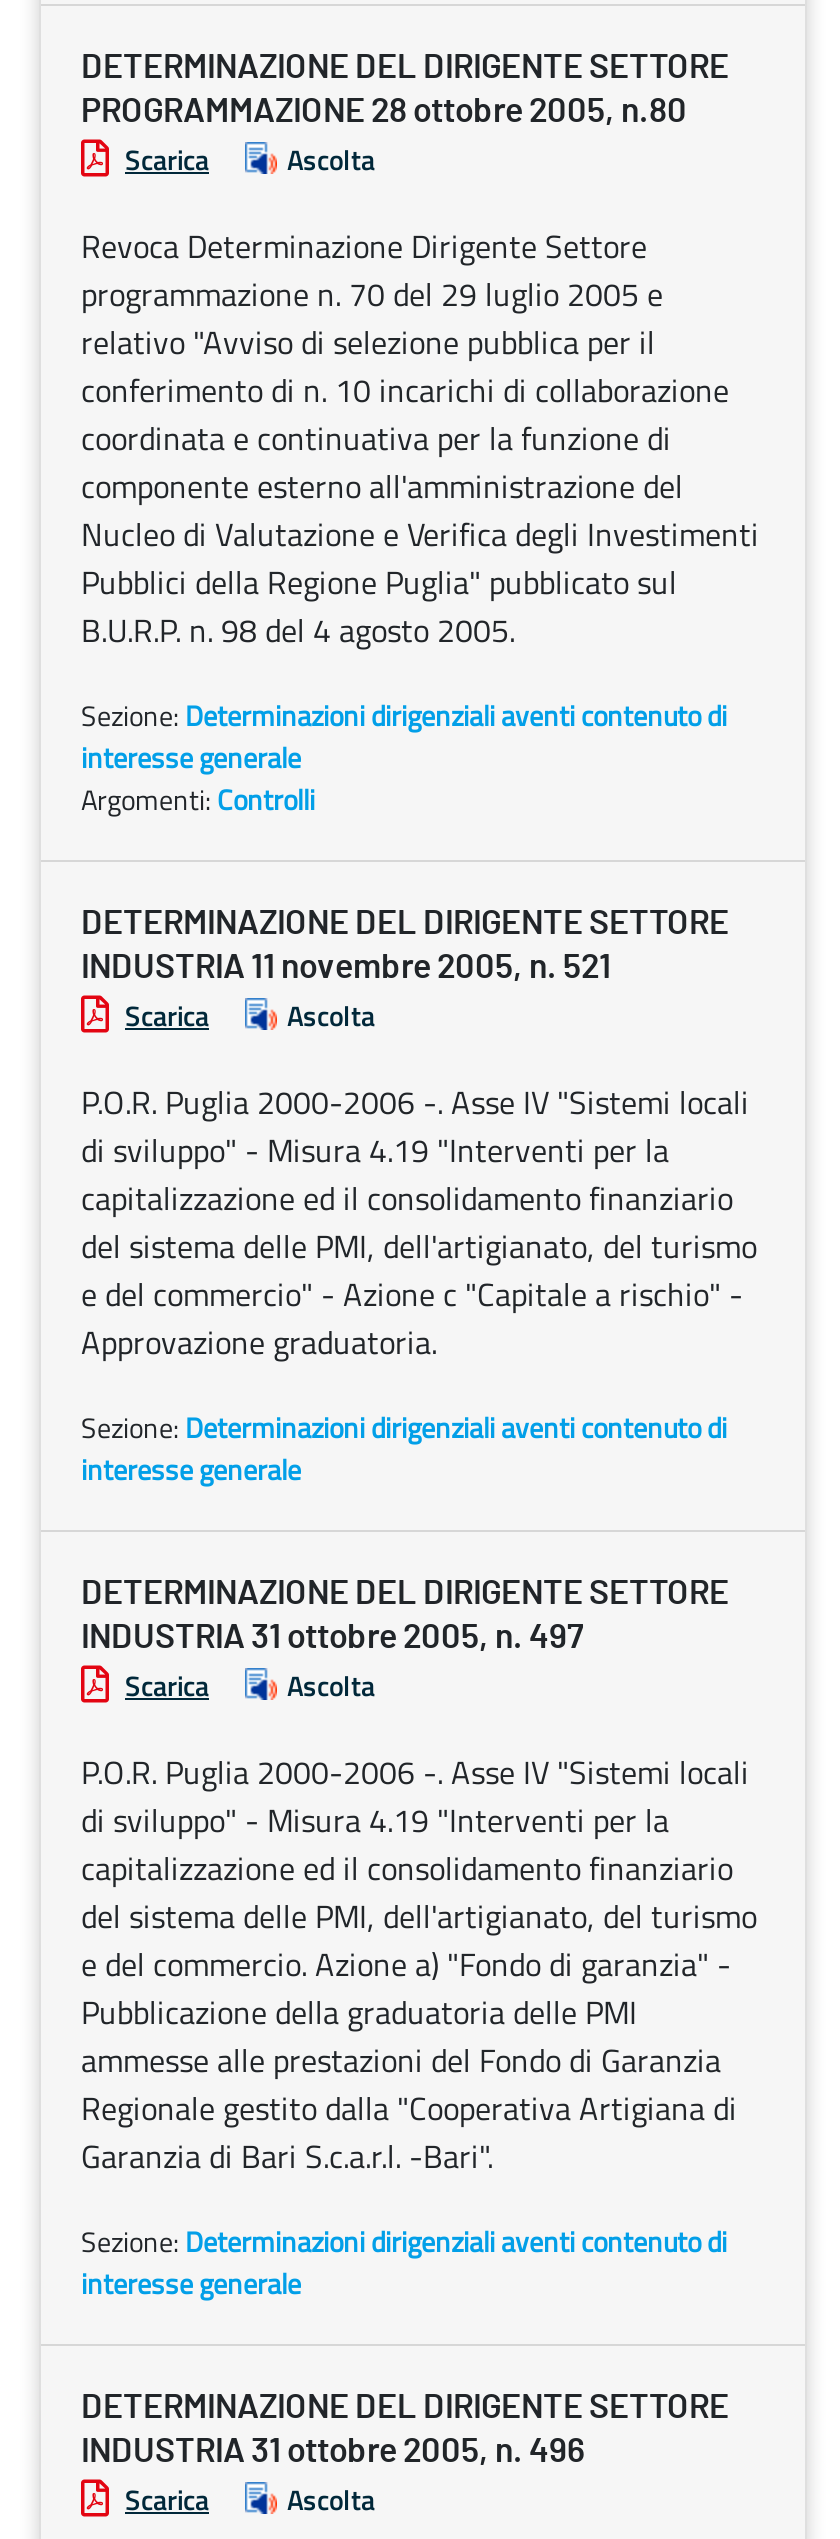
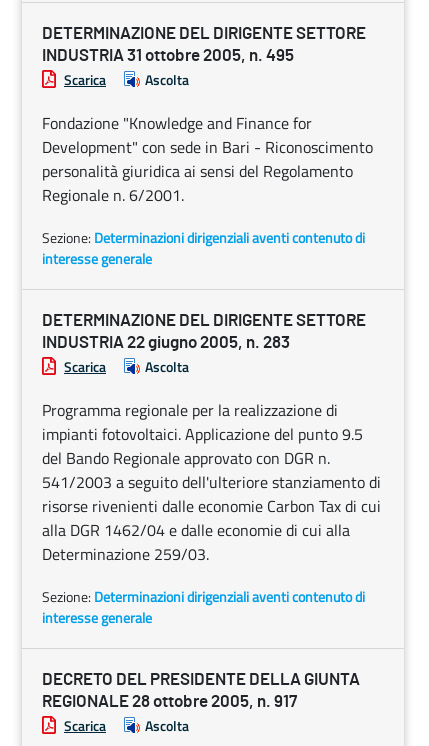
[81,94,687,128] PROGRAMMAZIONE 28 ottobre 2005, n.80 -> [42,47,294,64] INDUSTRIA 31 ottobre 2005, n. 495
[81,222,759,1366] Revoca Determinazione Dirigente Settore | programmazione n. 70 del 29 luglio 2005 e | relativo "Avviso di selezione pubblica per il | conferimento di n. 10 incarichi di collaborazione | coordinata e continuativa per la funzione di | componente esterno all'amministrazione del | Nucleo di Valutazione e Verifica degli Investimenti | Pubblici della Regione Puglia" pubblicato sul | B.U.R.P. n. 98 del 4 agosto 2005. | Sezione: Determinazioni dirigenziali aventi contenuto di | interesse generale | Argomenti: Controlli | DETERMINAZIONE DEL DIRIGENTE SETTORE | INDUSTRIA 11 novembre 2005, n. 521 | Scarica | Ascolta | P.O.R. Puglia 2000-2006 -. Asse IV "Sistemi locali | di sviluppo" - Misura 4.19 "Interventi per la | capitalizzazione ed il consolidamento finanziario | del sistema delle PMI, dell'artigianato, del turismo | e del commercio" - Azione c "Capitale a rischio" - | Approvazione graduatoria. -> [42,111,373,207] Fondazione "Knowledge and Finance for | Development" con sede in Bari - Riconoscimento | personalità giuridica ai sensi del Regolamento | Regionale n. 6/2001.
[81,1620,583,1654] INDUSTRIA 31 ottobre 2005, n. 497 -> [42,334,290,351] INDUSTRIA 22 giugno 2005, n. 283
[81,1748,757,2180] P.O.R. Puglia 2000-2006 -. Asse IV "Sistemi locali | di sviluppo" - Misura 4.19 "Interventi per la | capitalizzazione ed il consolidamento finanziario | del sistema delle PMI, dell'artigianato, del turismo | e del commercio. Azione a) "Fondo di garanzia" - | Pubblicazione della graduatoria delle PMI | ammesse alle prestazioni del Fondo di Garanzia | Regionale gestito dalla "Cooperativa Artigiana di | Garanzia di Bari S.c.a.r.l. -Bari". -> [42,398,381,566] Programma regionale per la realizzazione di | impianti fotovoltaici. Applicazione del punto 9.5 | del Bando Regionale approvato con DGR n. | 541/2003 a seguito dell'ulteriore stanziamento di | risorse rivenienti dalle economie Carbon Tax di cui | alla DGR 1462/04 e dalle economie di cui alla | Determinazione 259/03.
[81,2390,729,2468] DETERMINAZIONE DEL DIRIGENTE SETTORE | INDUSTRIA 31 ottobre 2005, n. 496 -> [42,671,360,710] DECRETO DEL PRESIDENTE DELLA GIUNTA | REGIONALE 28 ottobre 2005, n. 917

